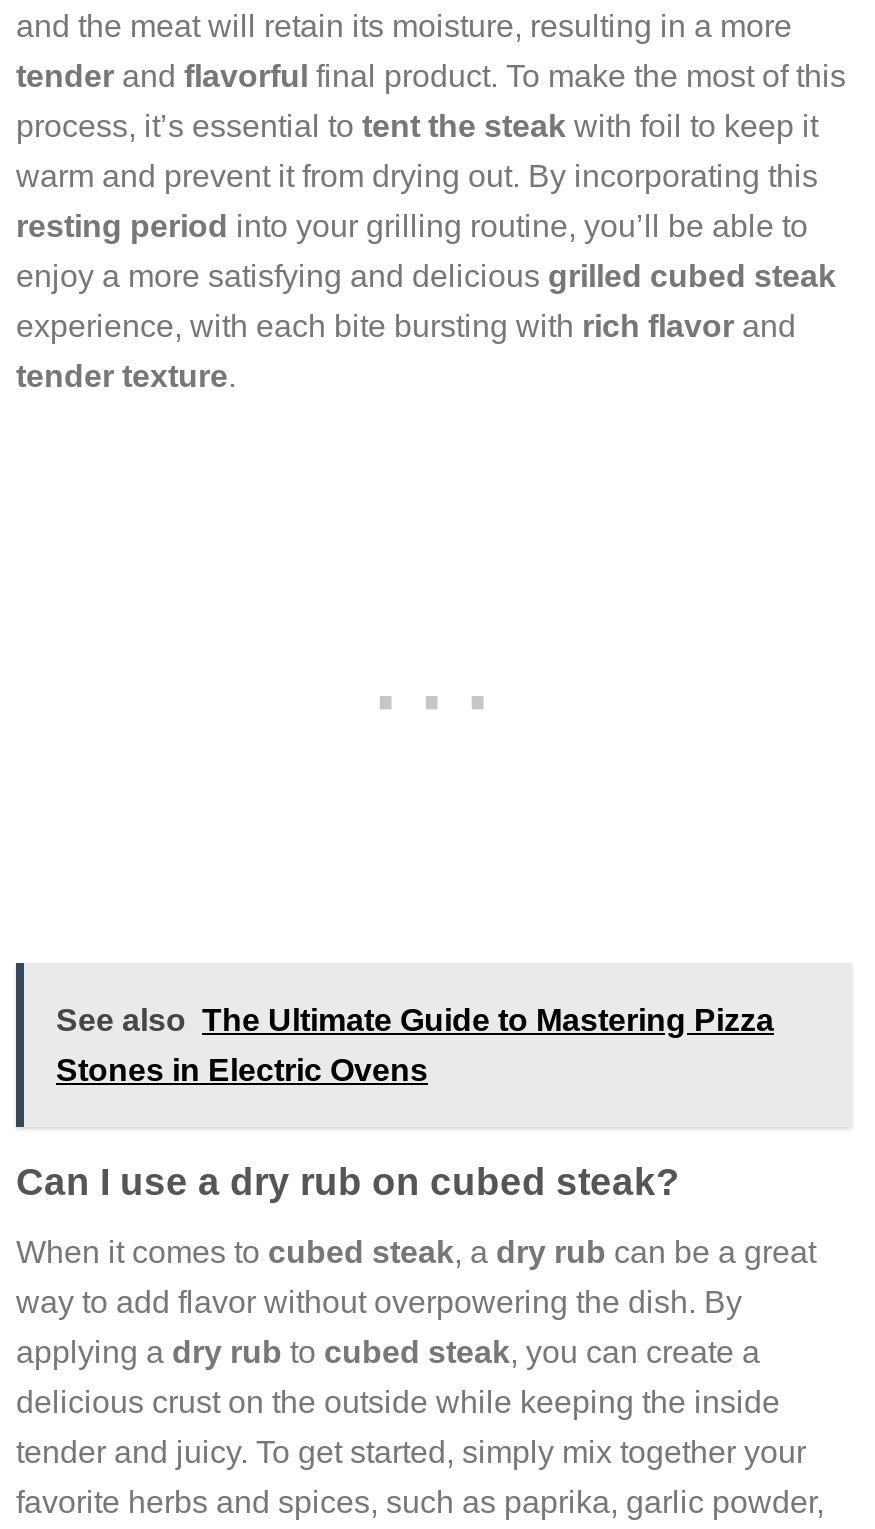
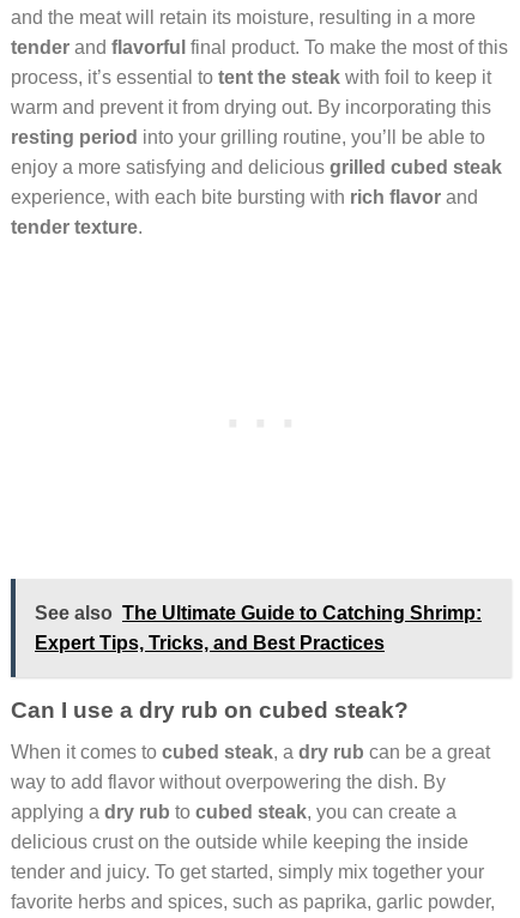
[56,1003,774,1037] See also The Ultimate Guide to Mastering Pizza -> [35,603,482,623] See also The Ultimate Guide to Catching Shrimp:
[56,1053,428,1087] Stones in Electric Ovens -> [35,633,385,653] Expert Tips, Tricks, and Best Practices

